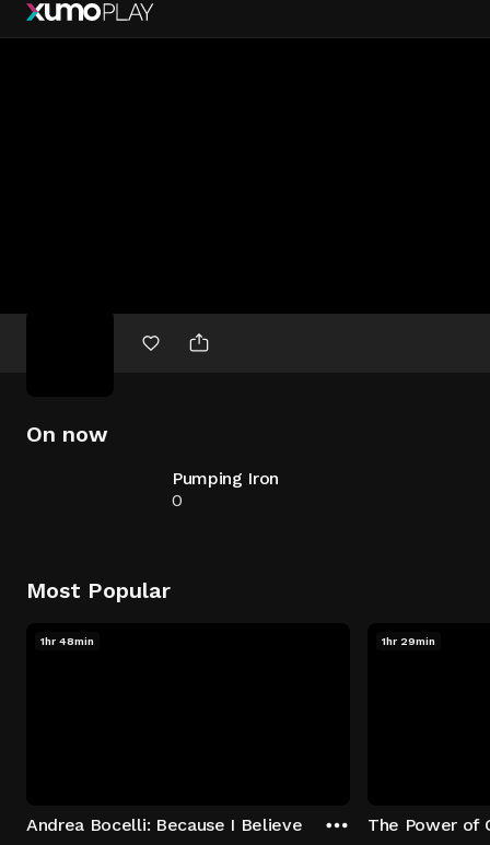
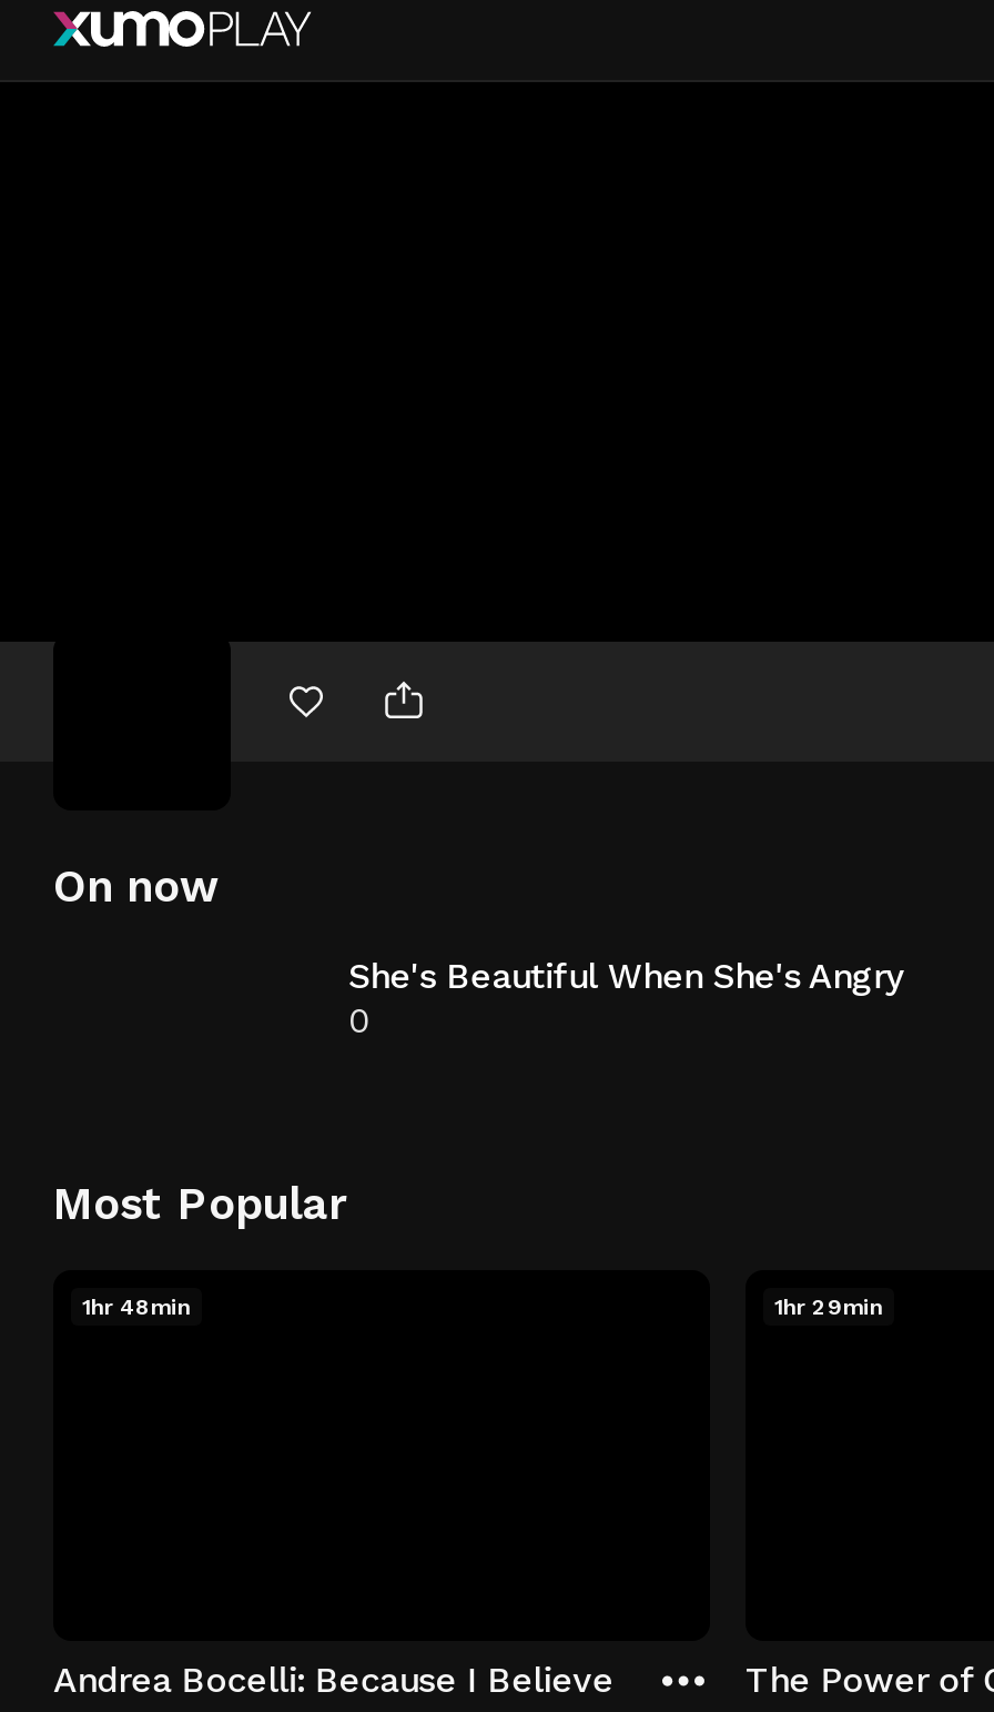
[172,468,279,489] Pumping Iron -> [348,955,903,997] She's Beautiful When She's Angry

